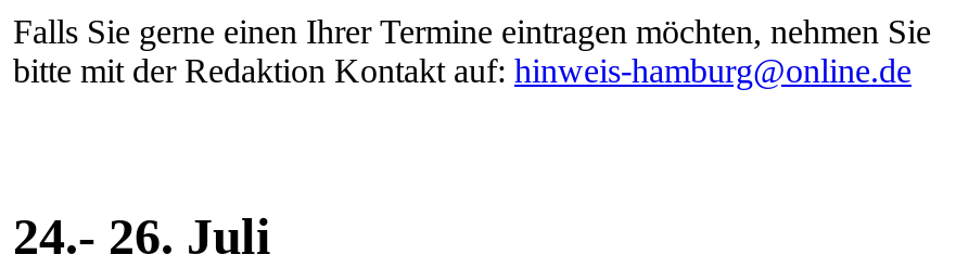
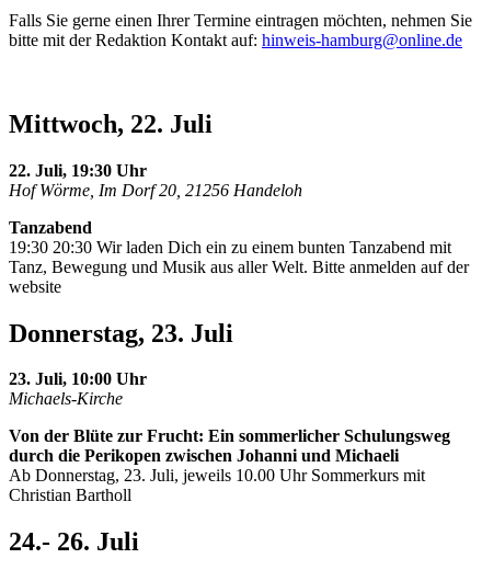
none -> [9,109,469,505] Mittwoch, 22. Juli | 22. Juli, 19:30 Uhr | Hof Wörme, Im Dorf 20, 21256 Handeloh | Tanzabend | 19:30 20:30 Wir laden Dich ein zu einem bunten Tanzabend mit | Tanz, Bewegung und Musik aus aller Welt. Bitte anmelden auf der | website | Donnerstag, 23. Juli | 23. Juli, 10:00 Uhr | Michaels-Kirche | Von der Blüte zur Frucht: Ein sommerlicher Schulungsweg | durch die Perikopen zwischen Johanni und Michaeli | Ab Donnerstag, 23. Juli, jeweils 10.00 Uhr Sommerkurs mit | Christian Bartholl

